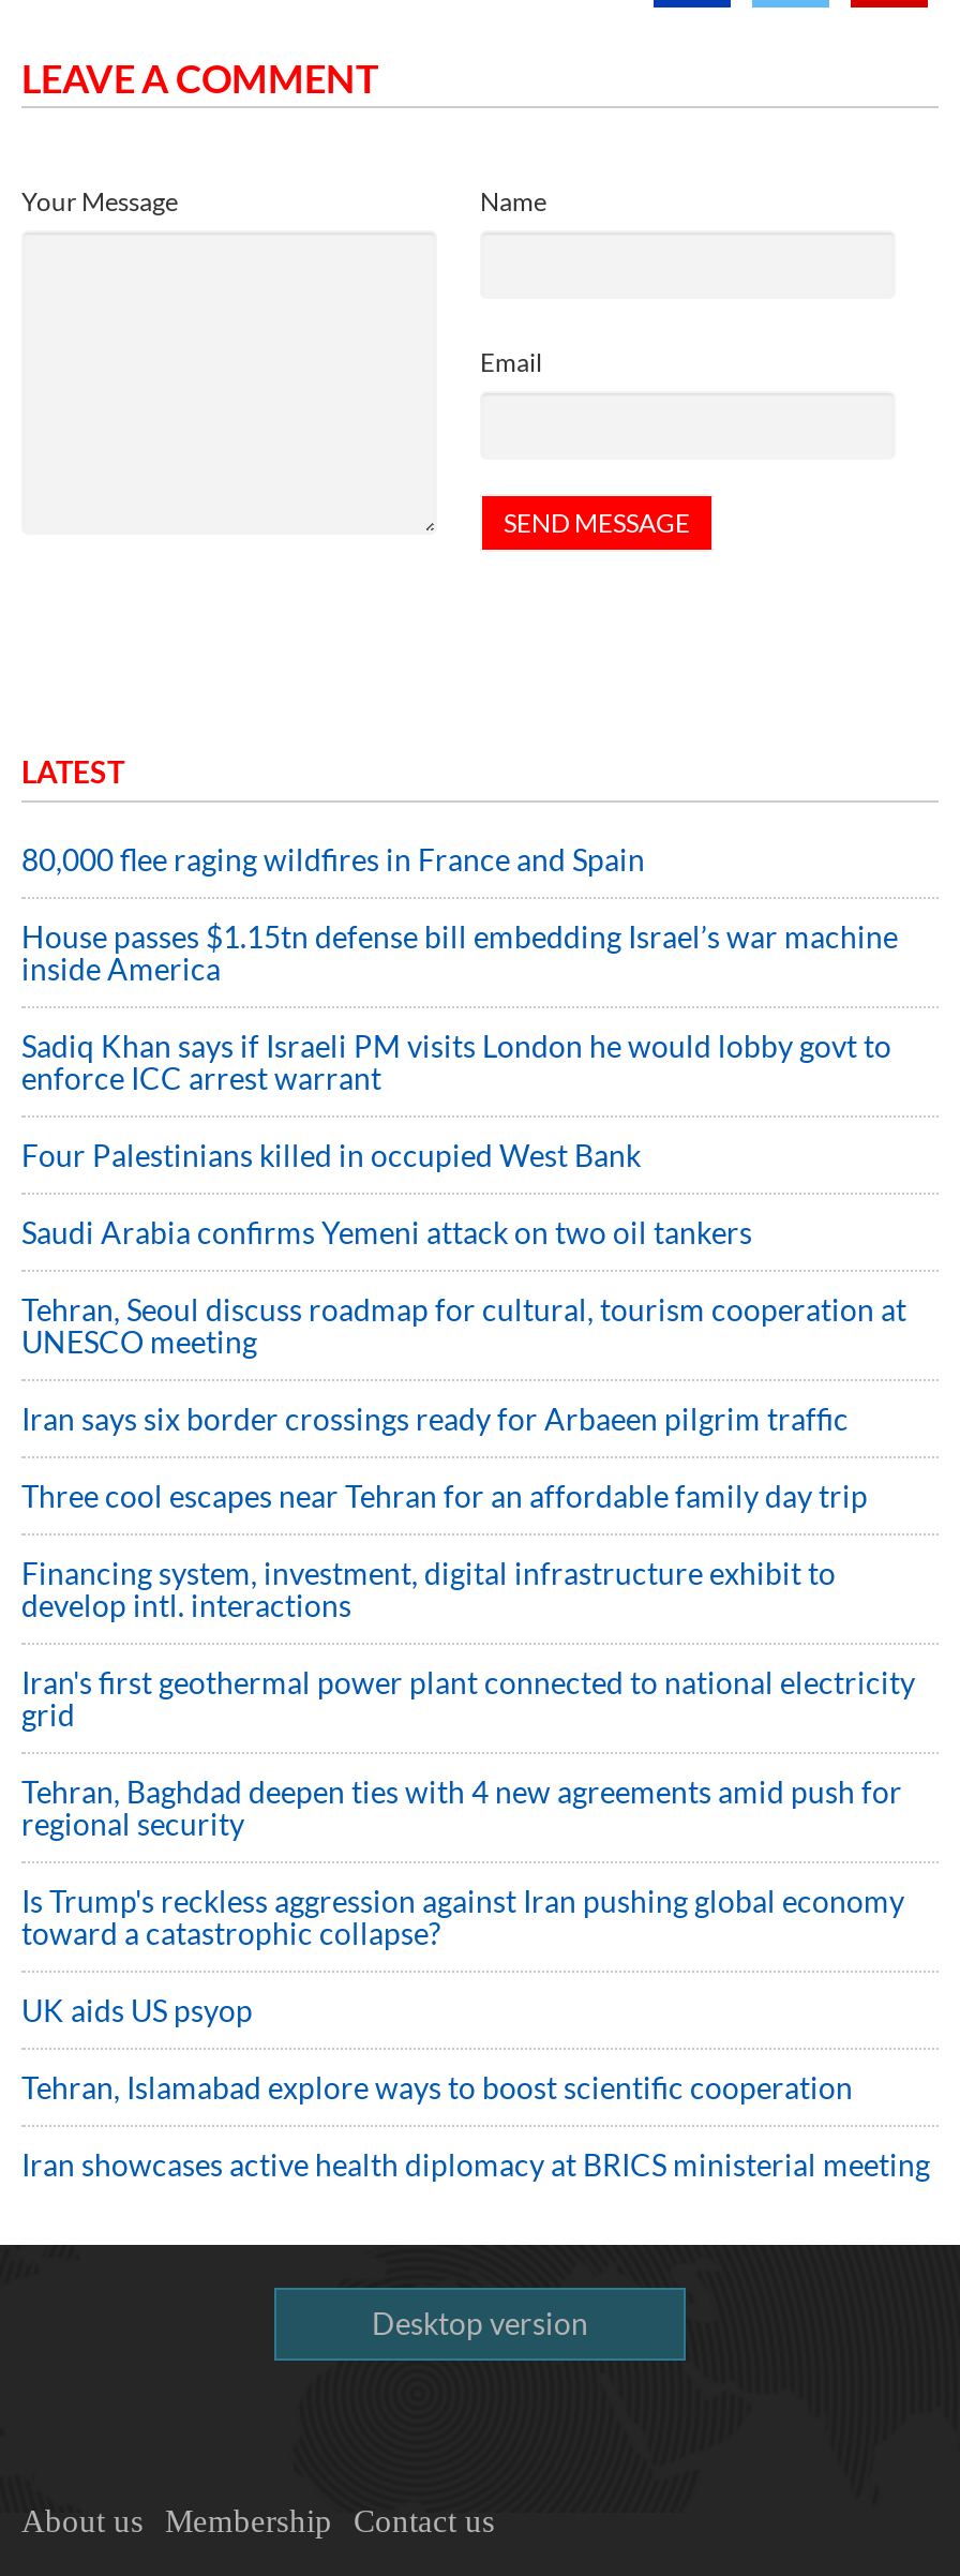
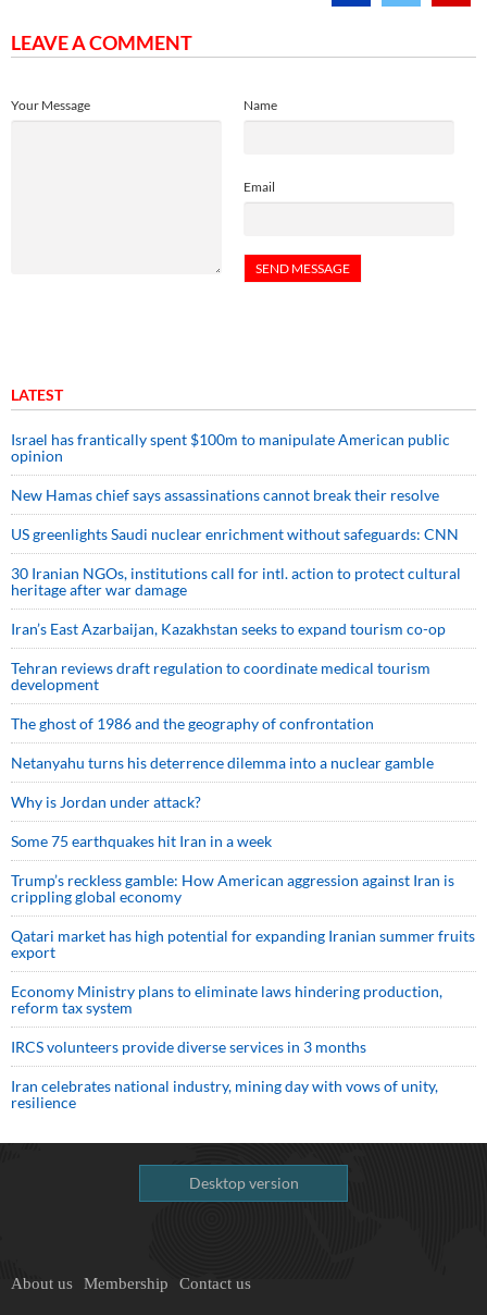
[21,841,645,877] 80,000 flee raging wildfires in France and Spain -> [11,430,450,465] Israel has frantically spent $100m to manipulate American public | opinion
[21,918,898,987] House passes $1.15tn defense bill embedding Israel’s war machine | inside America -> [11,485,439,504] New Hamas chief says assassinations cannot break their resolve
[21,1027,891,1096] Sadiq Khan says if Israeli PM visits London he would lobby govt to | enforce ICC arrest warrant -> [11,525,459,543] US greenlights Saudi nuclear enrichment without safeguards: CNN
[21,1137,641,1173] Four Palestinians killed in occupied West Bank -> [11,564,461,599] 30 Iranian NGOs, institutions call for intl. action to protect cultural | heritage after war damage
[21,1214,752,1250] Saudi Arabia confirms Yemeni attack on two oil tankers -> [11,619,446,638] Iran’s East Azarbaijan, Kazakhstan seeks to expand tourism co-op
[21,1291,906,1360] Tehran, Seoul discuss roadmap for cultural, tourism cooperation at | UNESCO meeting -> [11,658,430,693] Tehran reviews draft regulation to coordinate medical tourism | development
[21,1400,849,1437] Iran says six border crossings ready for Arbaeen pilgrim traffic -> [11,714,374,733] The ghost of 1986 and the geography of confrontation
[21,1477,868,1514] Three cool escapes near Tehran for an affordable family day trip -> [11,753,434,772] Netanyahu turns his deterrence dilemma into a nuclear gamble
[21,1555,836,1623] Financing system, investment, digital infrastructure exhibit to | develop intl. interactions -> [11,792,201,811] Why is Jordan under attack?
[21,1664,915,1732] Iran's first geothermal power plant connected to national electricity | grid -> [11,832,272,850] Some 75 earthquakes hit Iran in a week
[21,1773,902,1842] Tehran, Baghdad deepen ties with 4 new agreements amid push for | regional security -> [11,871,454,906] Trump’s reckless gamble: How American aggression against Iran is | crippling global economy
[21,1882,904,1951] Is Trump's reckless aggression against Iran pushing global economy | toward a catastrophic collapse? -> [11,926,475,961] Qatari market has high potential for expanding Iranian summer fruits | export
[21,1992,253,2028] UK aids US psyop -> [11,982,442,1017] Economy Ministry plans to eliminate laws hindering production, | reform tax system
[21,2069,853,2105] Tehran, Islamabad explore ways to boost scientific cooperation -> [11,1037,366,1056] IRCS volunteers provide diverse services in 3 months
[21,2146,930,2183] Iran showcases active health diplomacy at BRICS ministerial meeting -> [11,1076,438,1111] Iran celebrates national industry, mining day with vows of unity, | resilience

